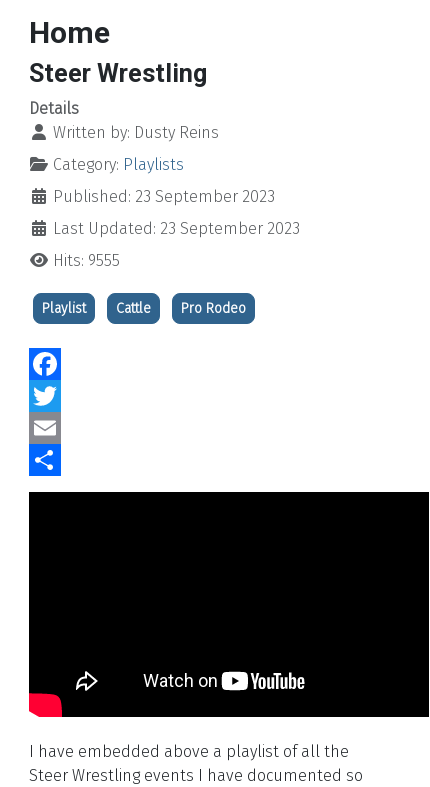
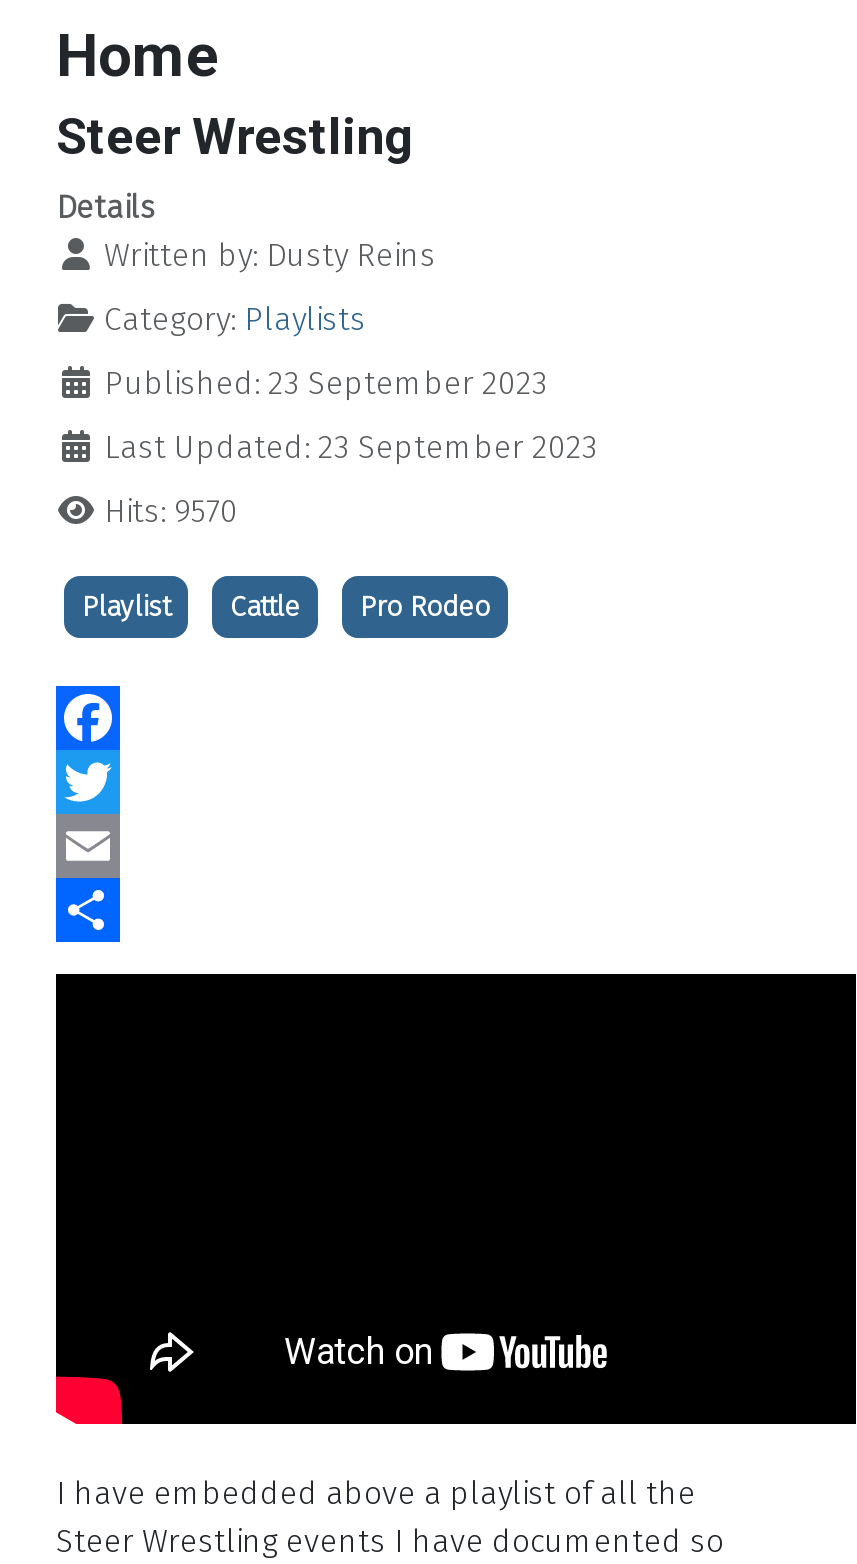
[53,251,120,270] Hits: 9555 -> [104,491,238,529] Hits: 9570

